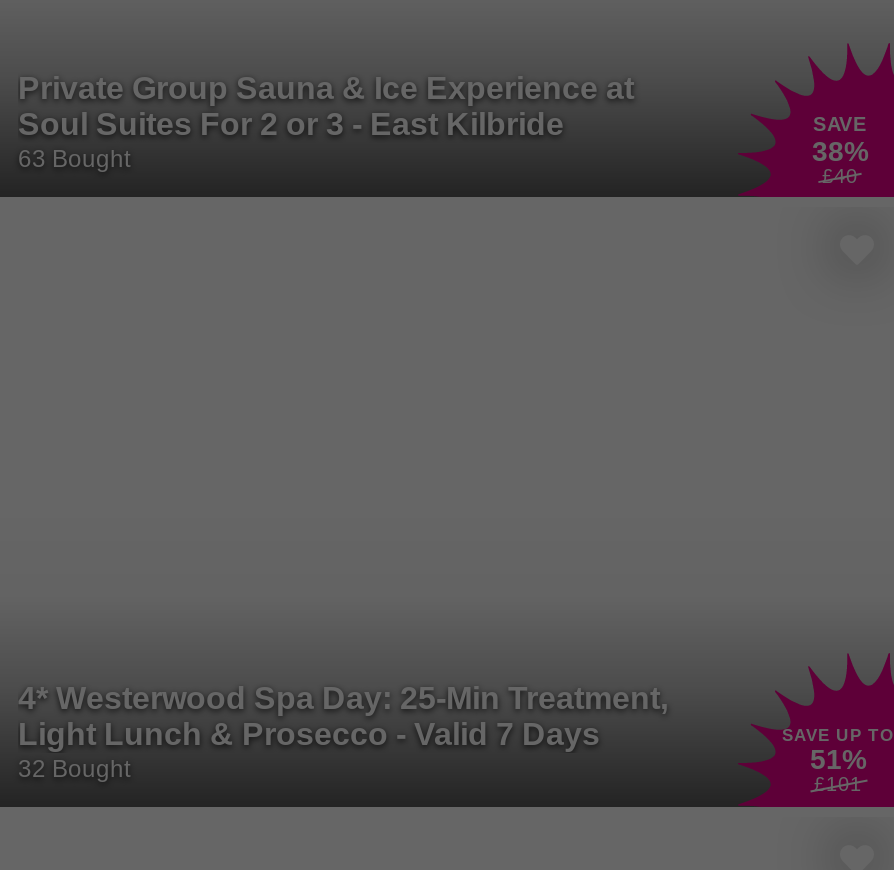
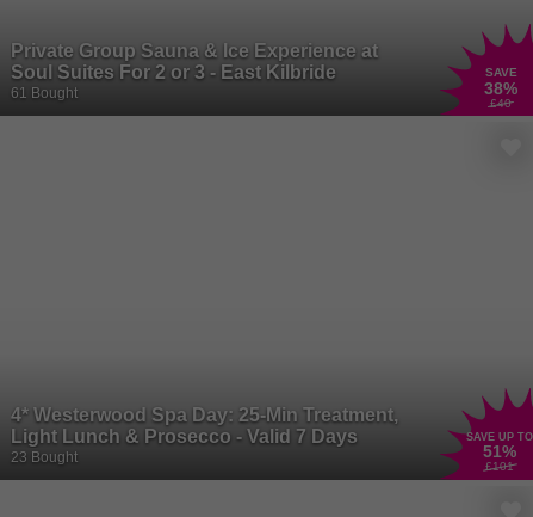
[18,146,130,174] 63 Bought -> [11,85,78,101] 61 Bought
[18,755,130,783] 32 Bought -> [11,448,78,465] 23 Bought

